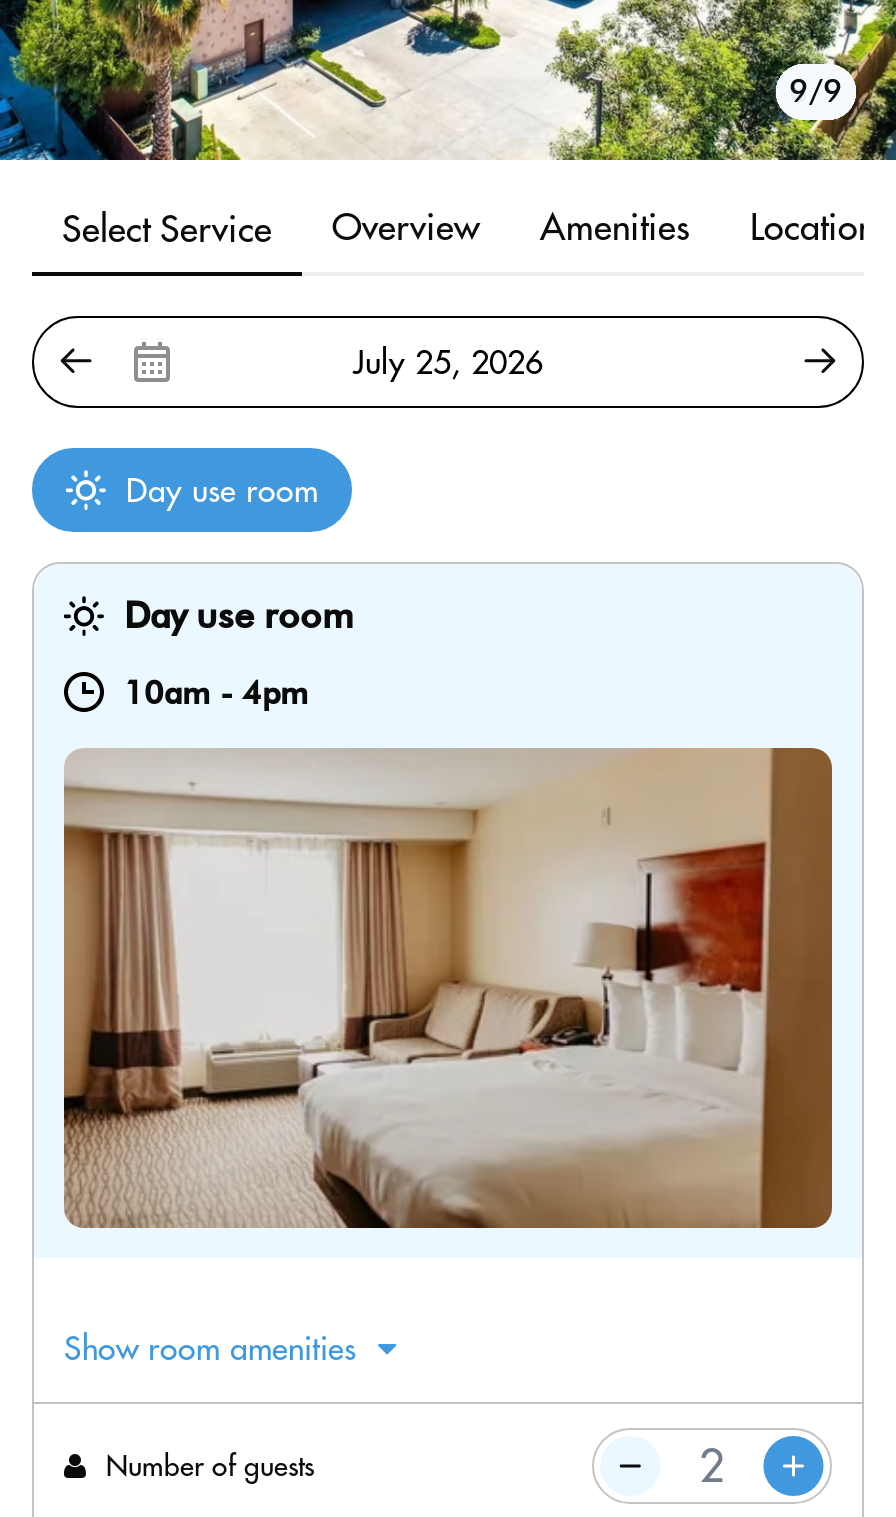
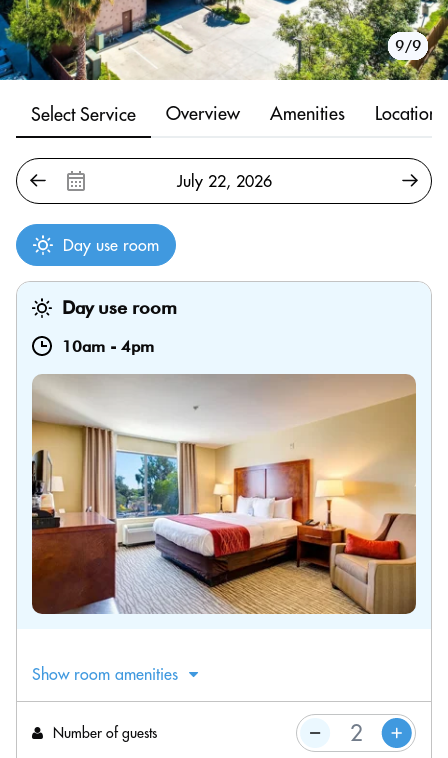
[62,750,832,1230] [image] -> [31,374,416,614] [image]

